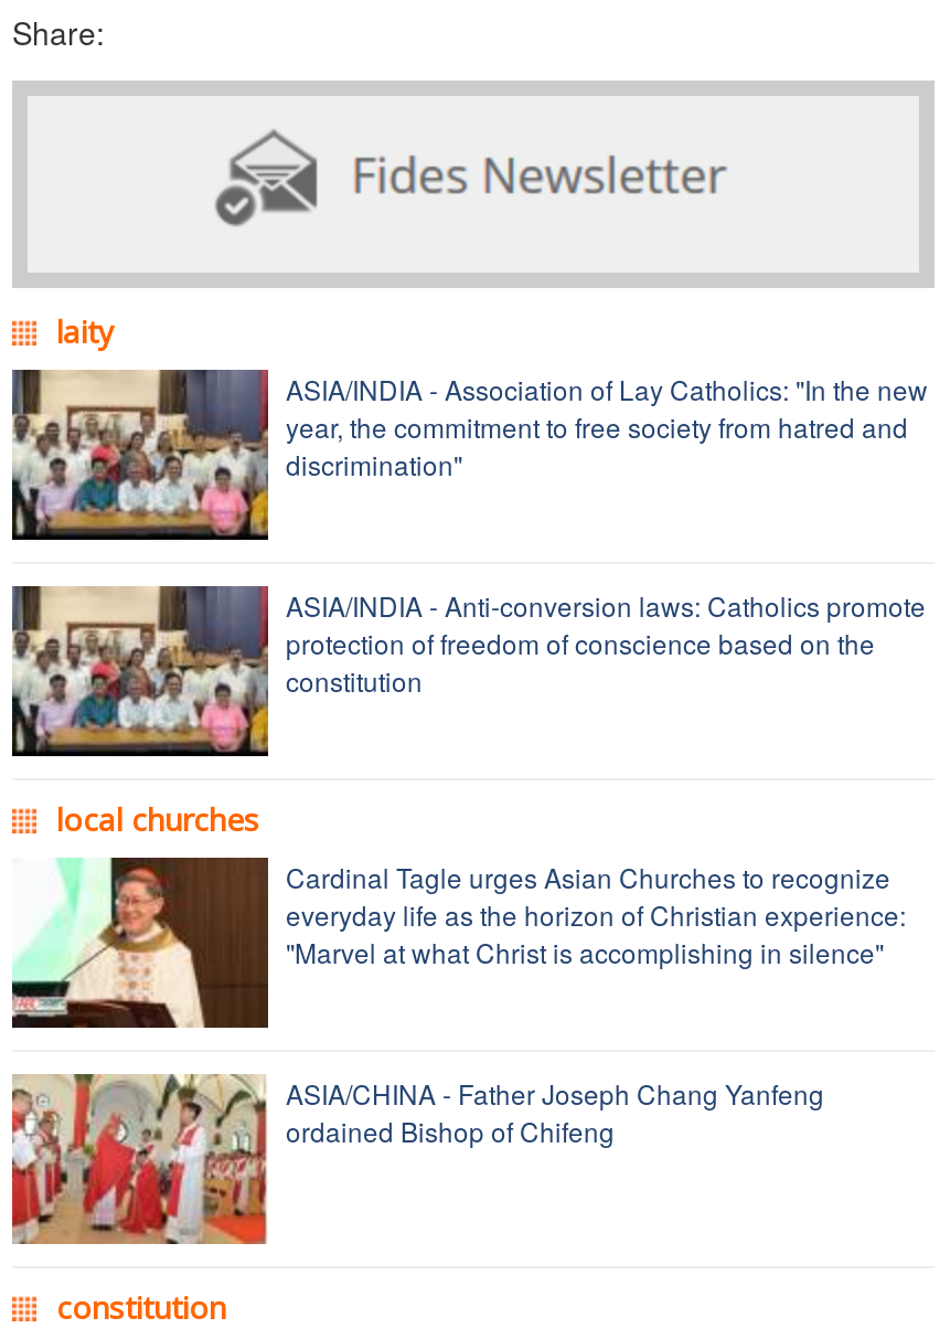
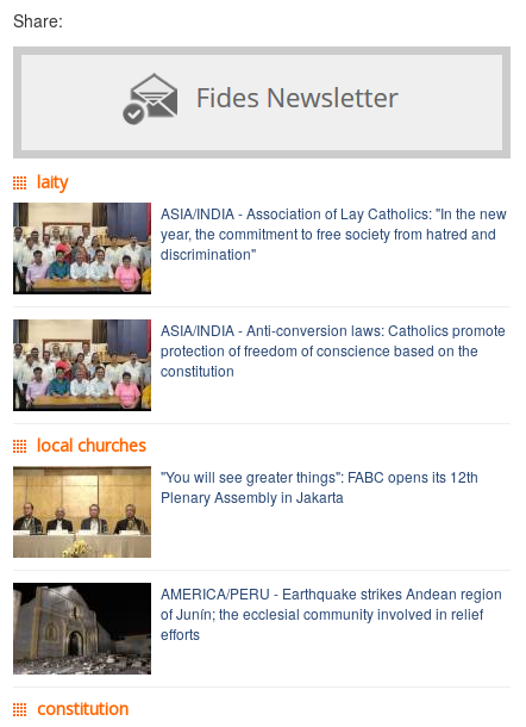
[10,856,906,1030] [image] | Cardinal Tagle urges Asian Churches to recognize | everyday life as the horizon of Christian experience: | "Marvel at what Christ is accomplishing in silence" -> [12,465,478,559] [image] | "You will see greater things": FABC opens its 12th | Plenary Assembly in Jakarta
[10,1072,824,1246] [image] | ASIA/CHINA - Father Joseph Chang Yanfeng | ordained Bishop of Chifeng -> [12,582,502,676] [image] | AMERICA/PERU - Earthquake strikes Andean region | of Junín; the ecclesial community involved in relief | efforts

